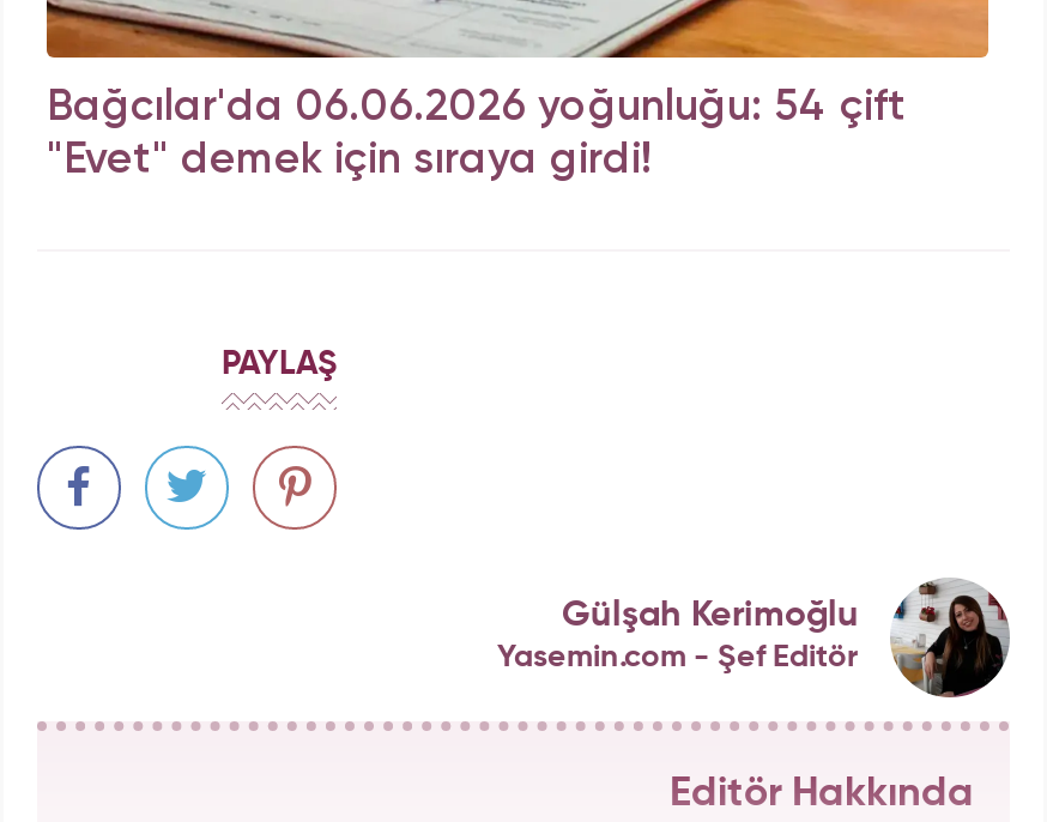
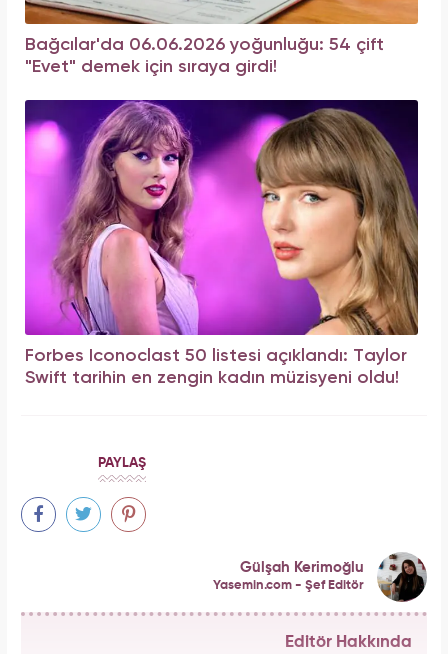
none -> [24,99,419,387] [image] | Forbes Iconoclast 50 listesi açıklandı: Taylor | Swift tarihin en zengin kadın müzisyeni oldu!

